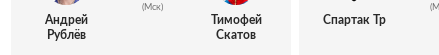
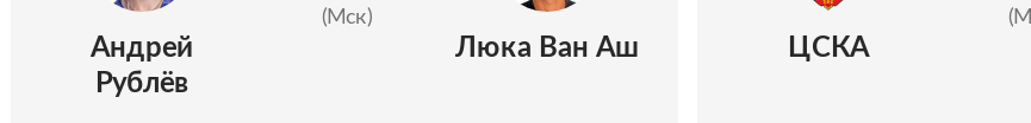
[210,14,261,41] Тимофей | Скатов -> [455,33,639,61] Люка Ван Аш
[322,14,385,26] Спартак Тр -> [788,33,869,61] ЦСКА

